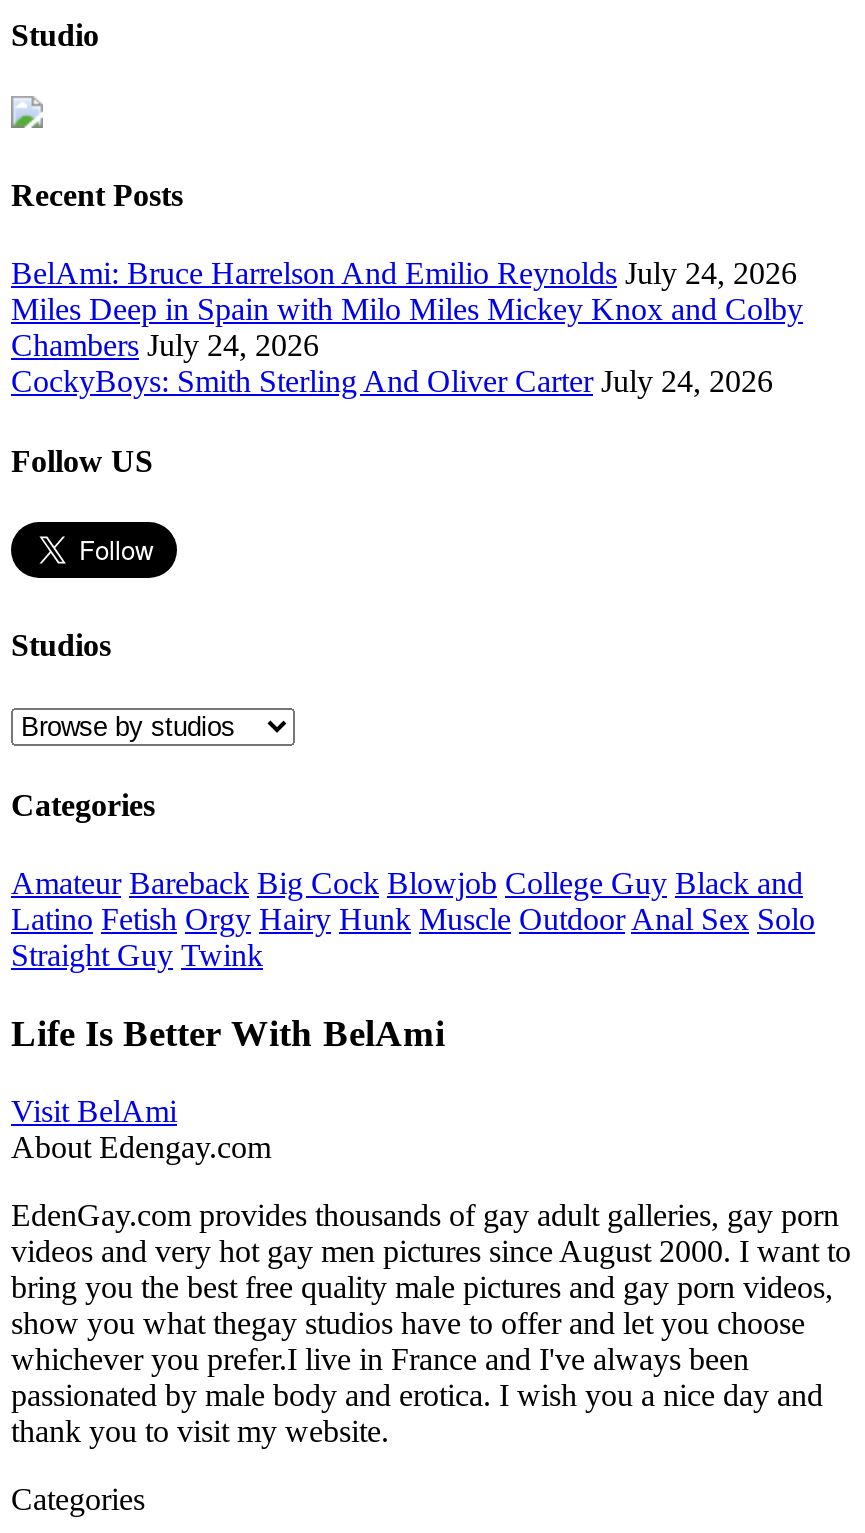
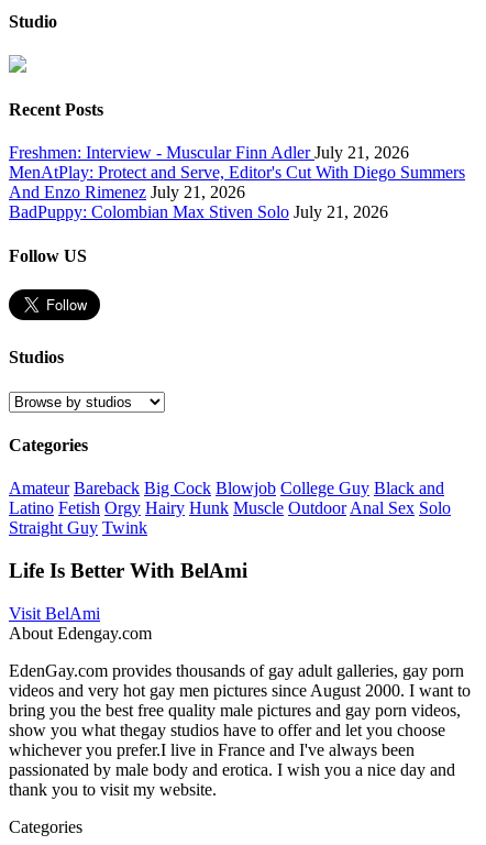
[11,257,803,399] BelAmi: Bruce Harrelson And Emilio Reynolds July 24, 2026 | Miles Deep in Spain with Milo Miles Mickey Knox and Colby | Chambers July 24, 2026 | CockyBoys: Smith Sterling And Oliver Carter July 24, 2026 -> [9,144,465,222] Freshmen: Interview - Muscular Finn Adler July 21, 2026 | MenAtPlay: Protect and Serve, Editor's Cut With Diego Summers | And Enzo Rimenez July 21, 2026 | BadPuppy: Colombian Max Stiven Solo July 21, 2026

